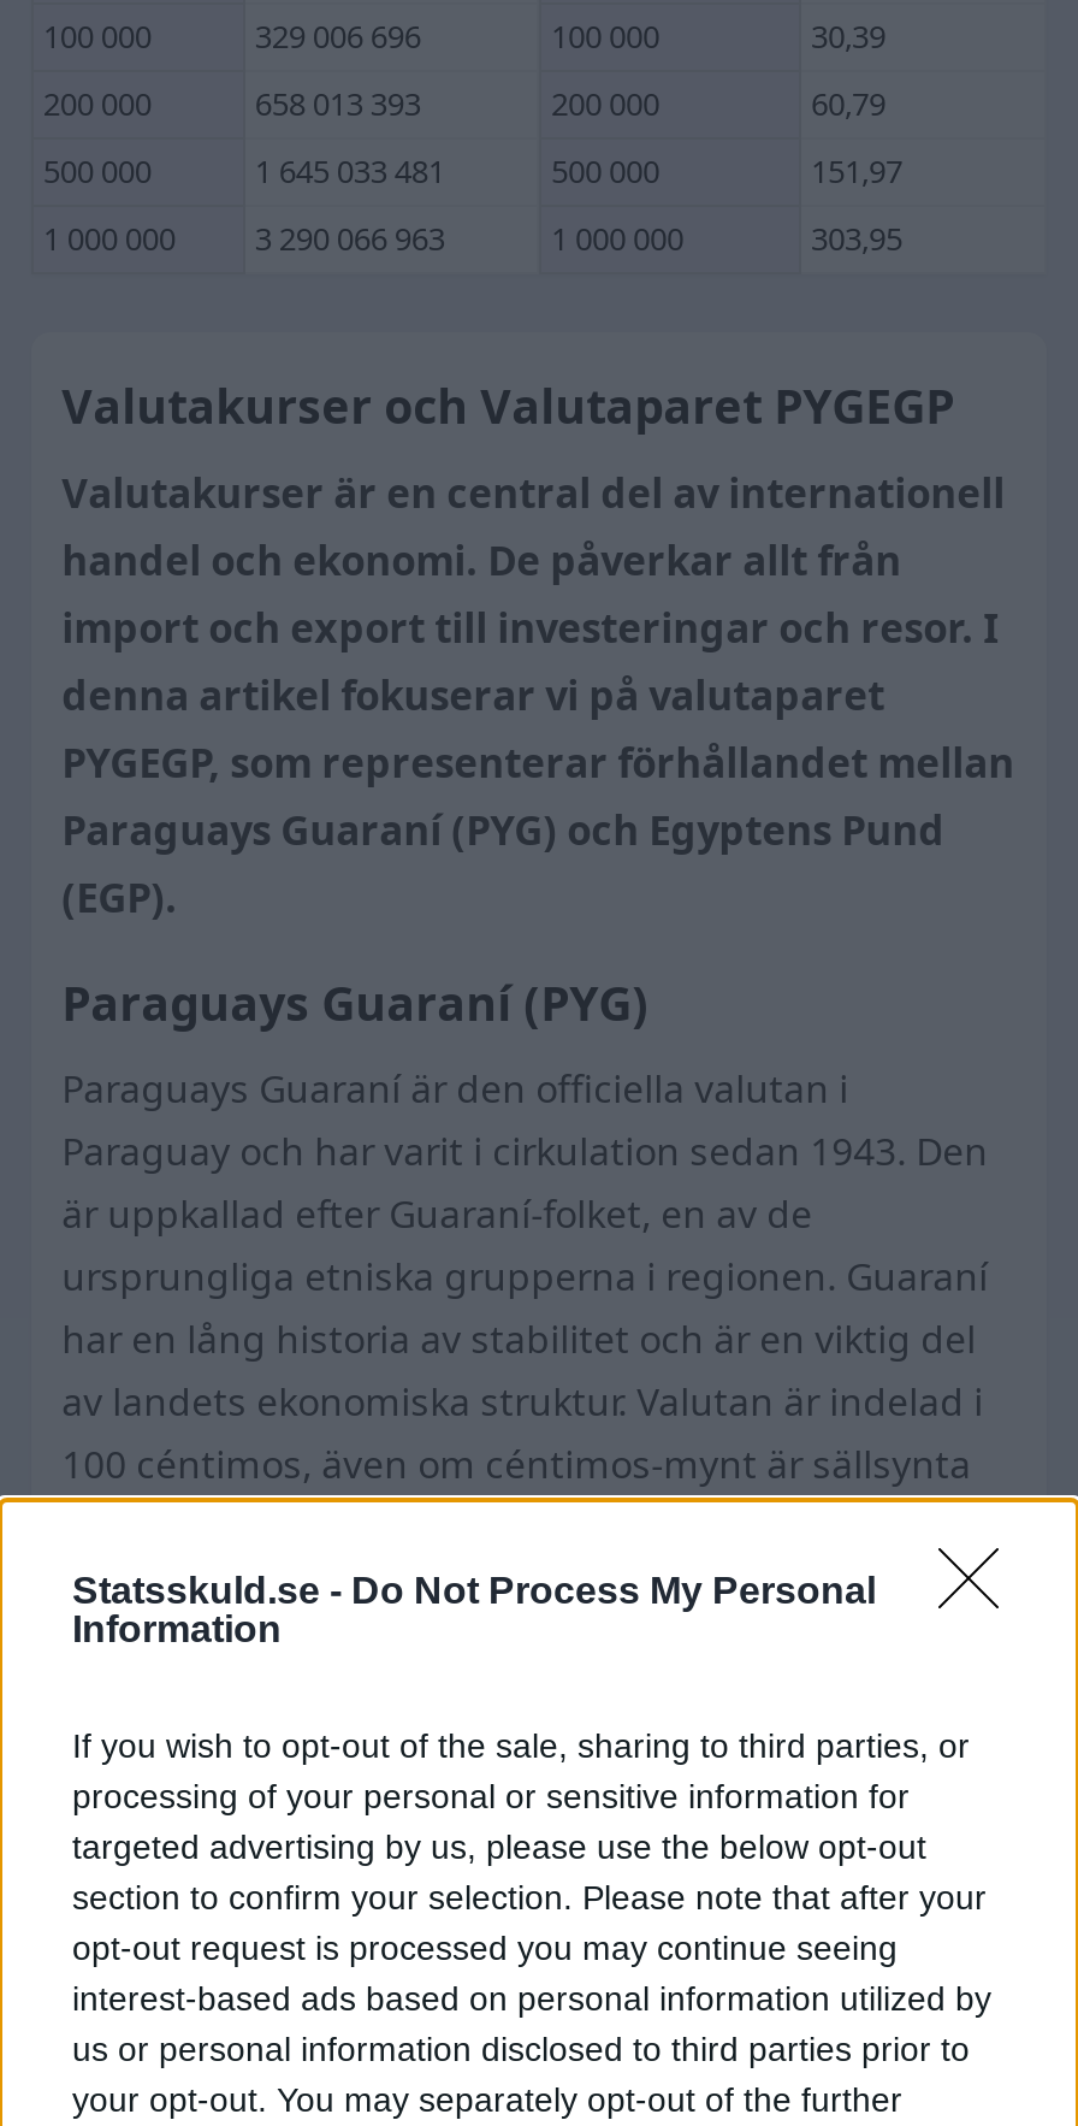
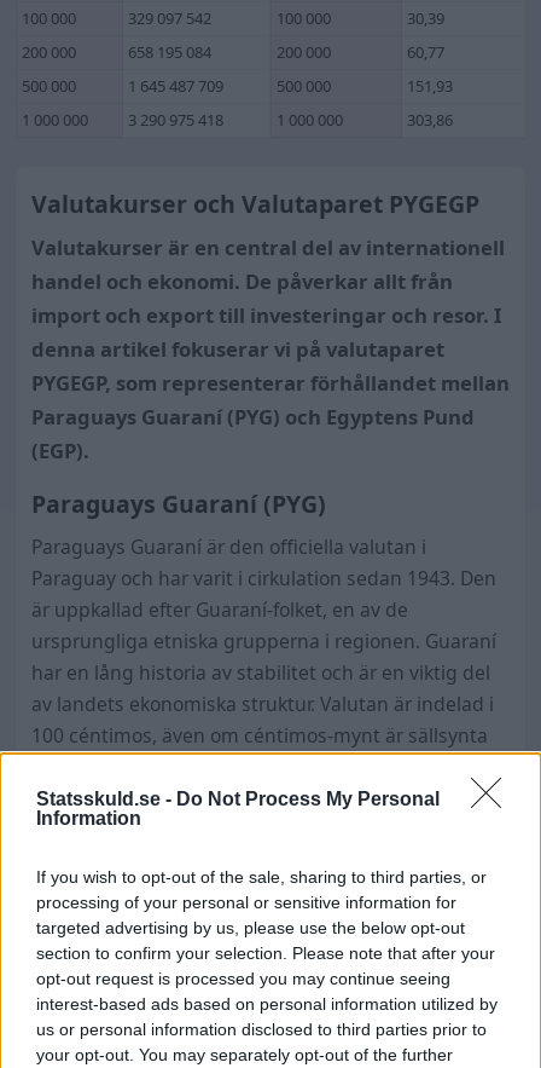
[255,13,421,57] 329 006 696 -> [128,7,211,28] 329 097 542
[255,81,421,124] 658 013 393 -> [128,41,211,62] 658 195 084
[811,81,885,124] 60,79 -> [407,41,444,62] 60,77
[255,148,445,191] 1 645 033 481 -> [128,74,223,96] 1 645 487 709
[811,148,902,191] 151,97 -> [407,74,453,96] 151,93
[43,215,445,259] 1 000 000 3 290 066 963 -> [21,108,223,130] 1 000 000 3 290 975 418
[811,215,902,259] 303,95 -> [407,108,453,130] 303,86

